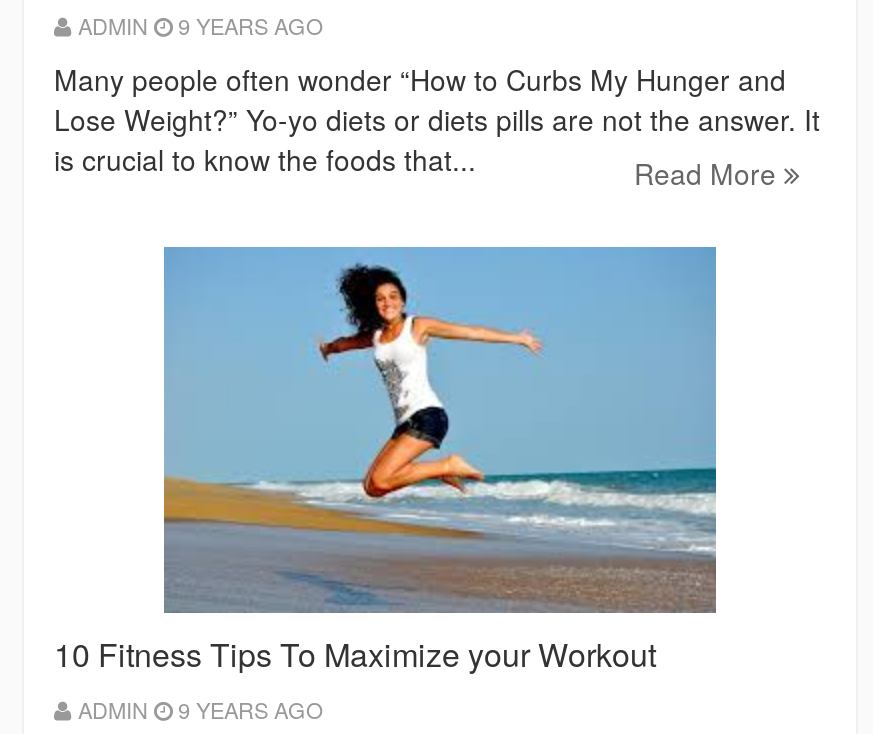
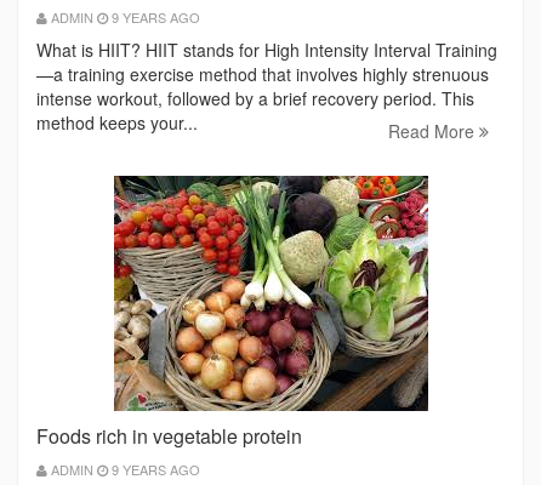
[54,59,820,179] Many people often wonder “How to Curbs My Hunger and | Lose Weight?” Yo-yo diets or diets pills are not the answer. It | is crucial to know the foods that... -> [36,38,497,135] What is HIIT? HIIT stands for High Intensity Interval Training | —a training exercise method that involves highly strenuous | intense workout, followed by a brief recovery period. This | method keeps your...
[54,245,718,677] [image] | 10 Fitness Tips To Maximize your Workout -> [36,175,438,450] [image] | Foods rich in vegetable protein

